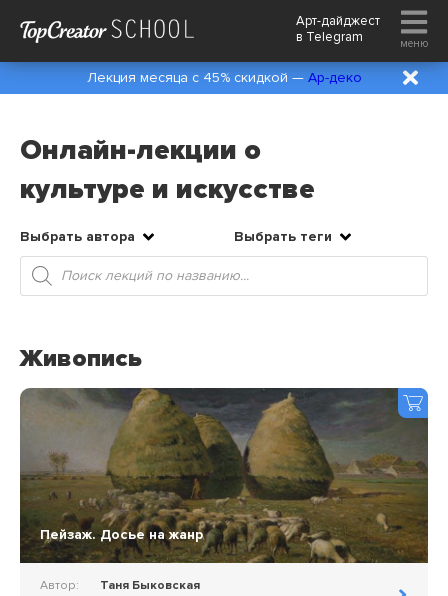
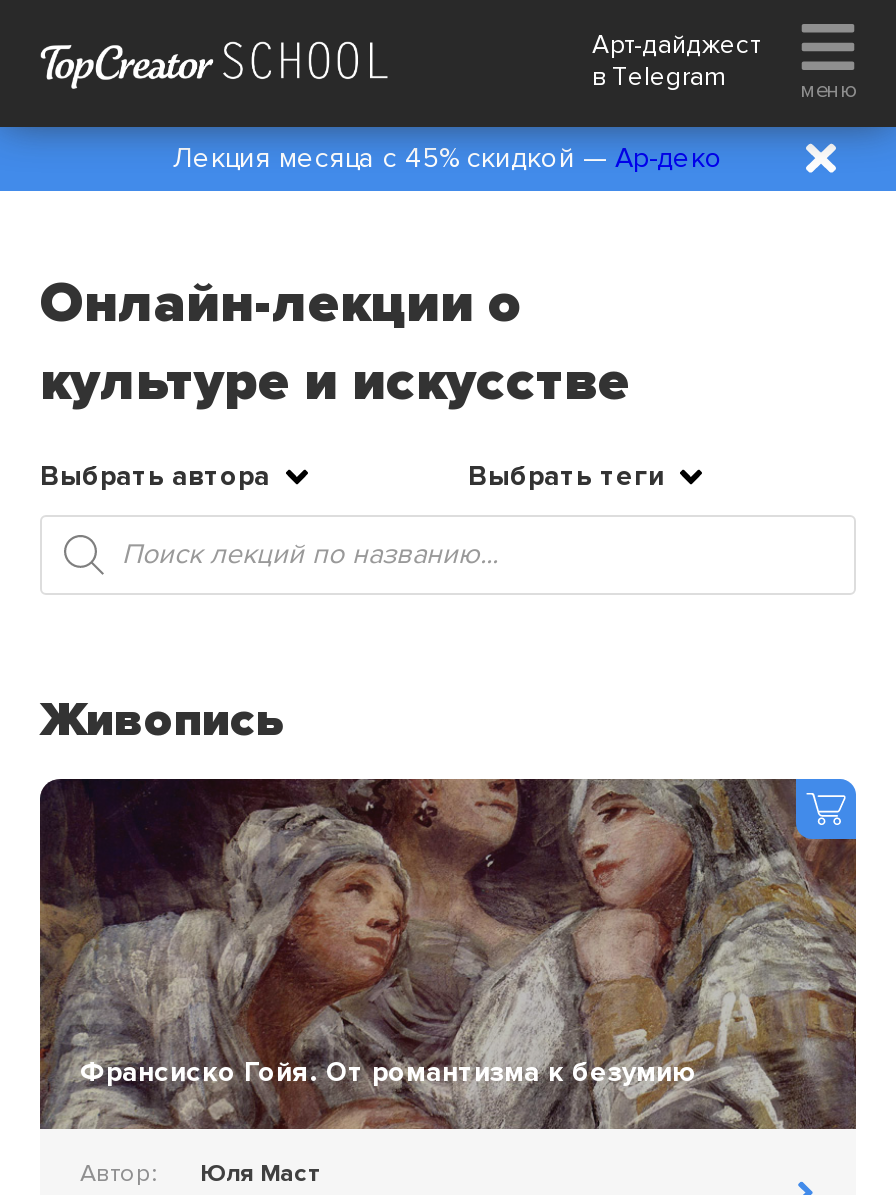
[19,387,428,564] [image] | Пейзаж. Досье на жанр -> [38,777,856,1131] [image] | Франсиско Гойя. От романтизма к безумию
[100,578,200,593] Таня Быковская -> [200,1158,322,1188] Юля Маст

